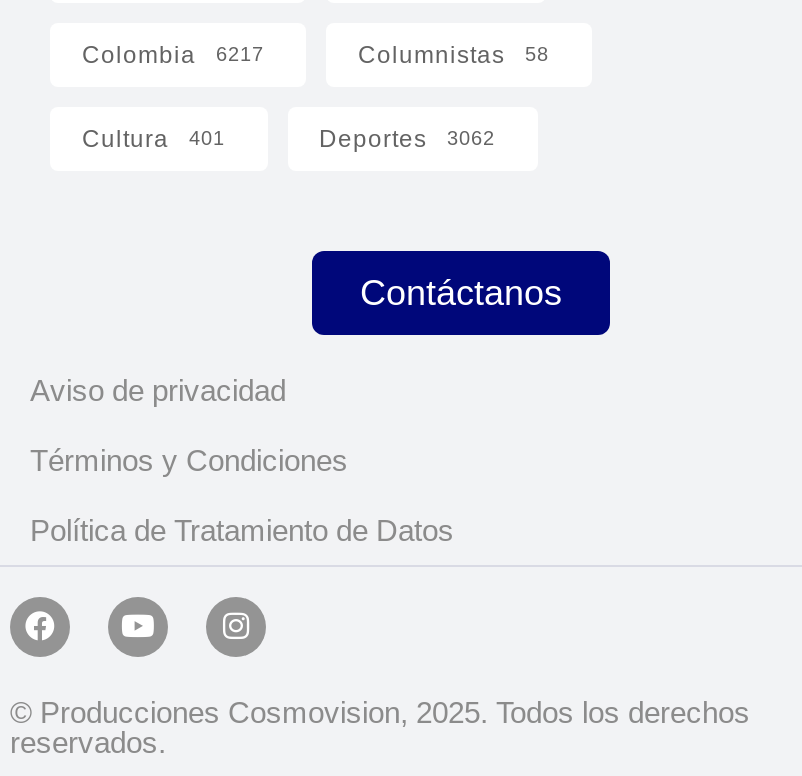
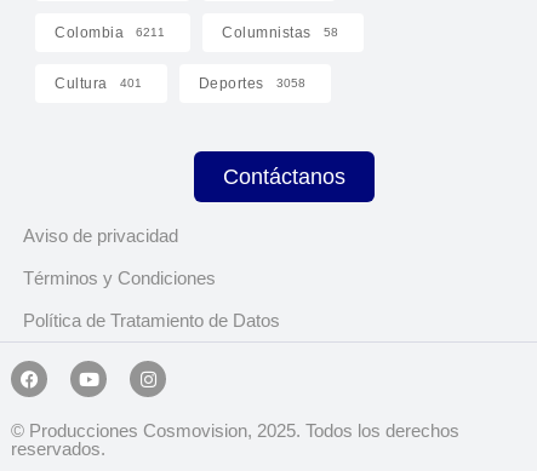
[82,40,264,68] Colombia 6217 -> [55,24,165,41] Colombia 6211
[319,124,495,152] Deportes 3062 -> [198,75,305,92] Deportes 3058

